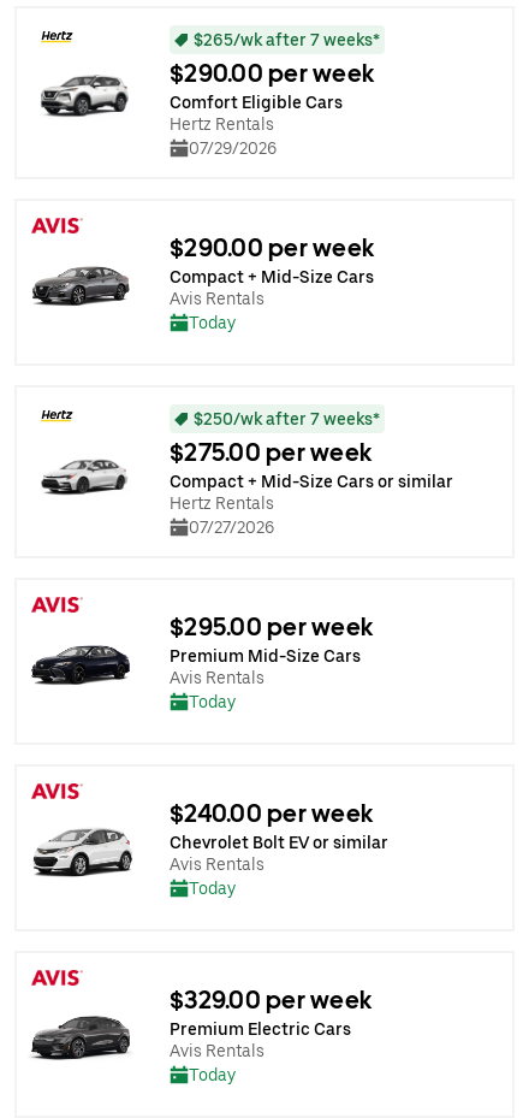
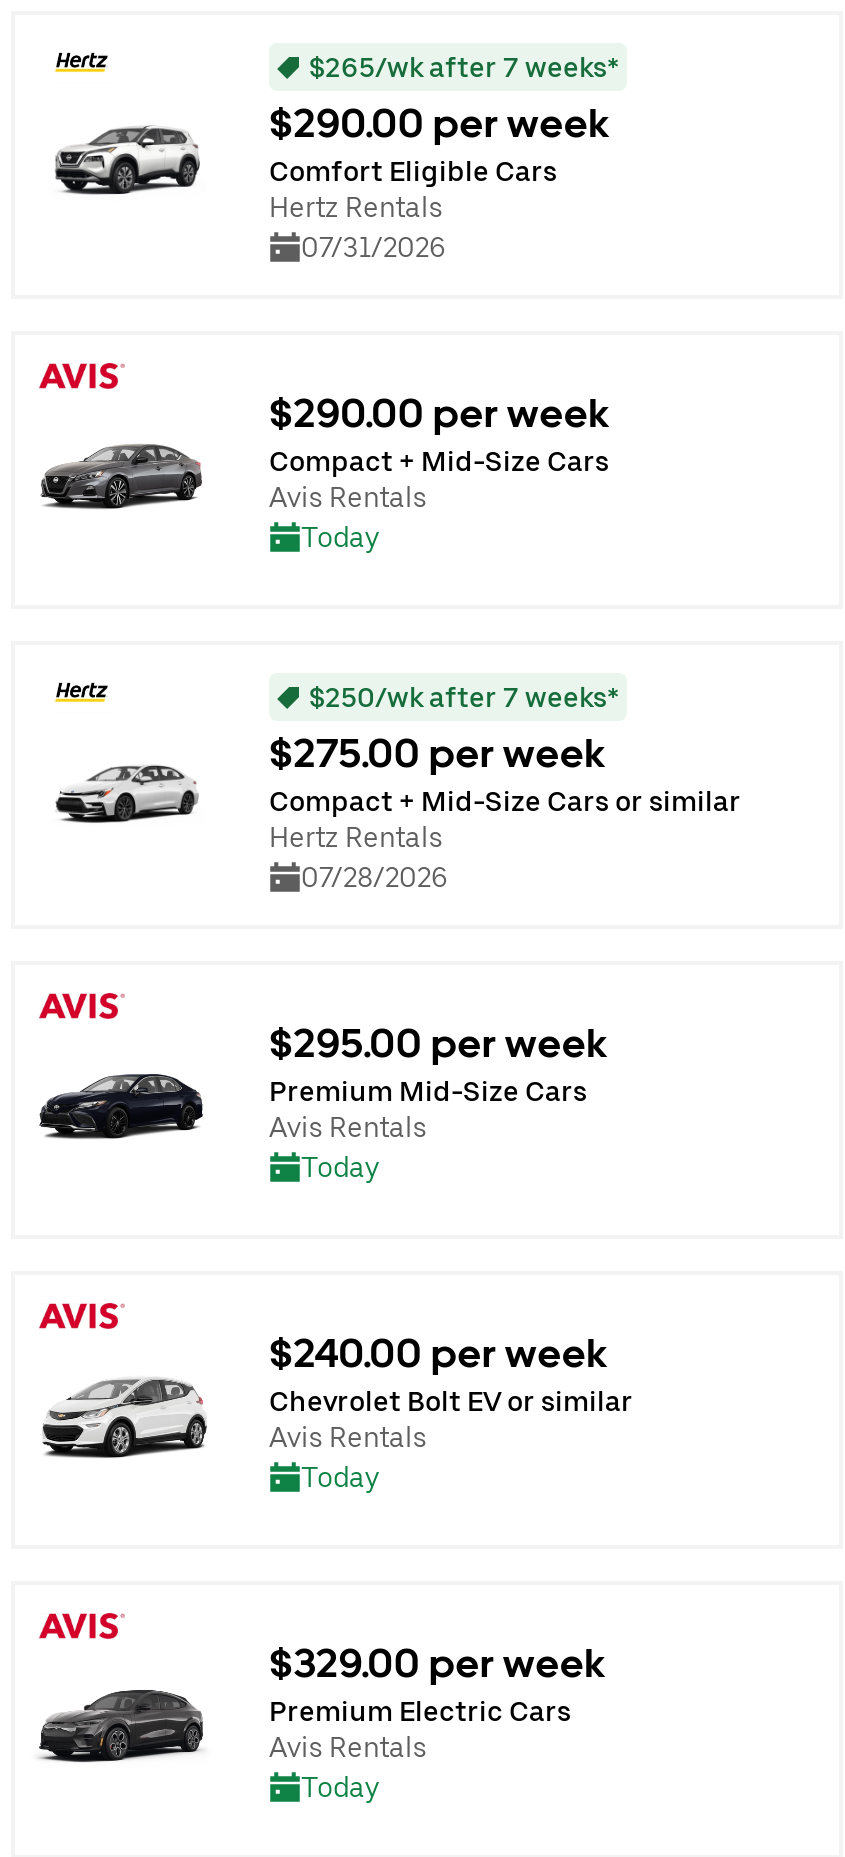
[189,138,277,158] 07/29/2026 -> [301,231,445,263] 07/31/2026
[189,517,274,537] 07/27/2026 -> [301,861,447,893] 07/28/2026

